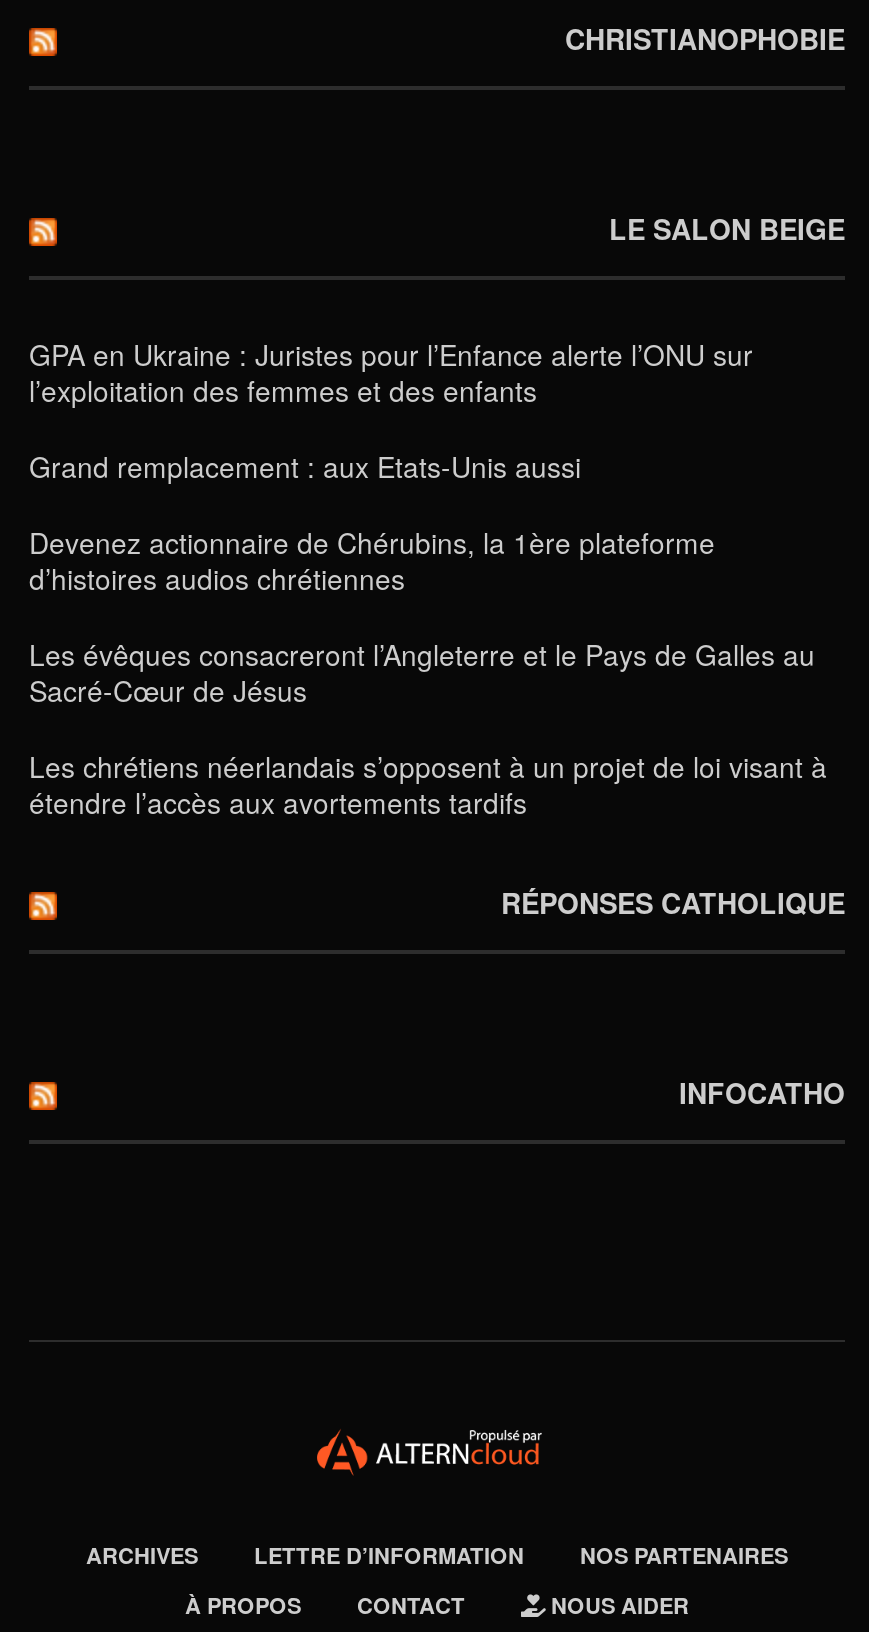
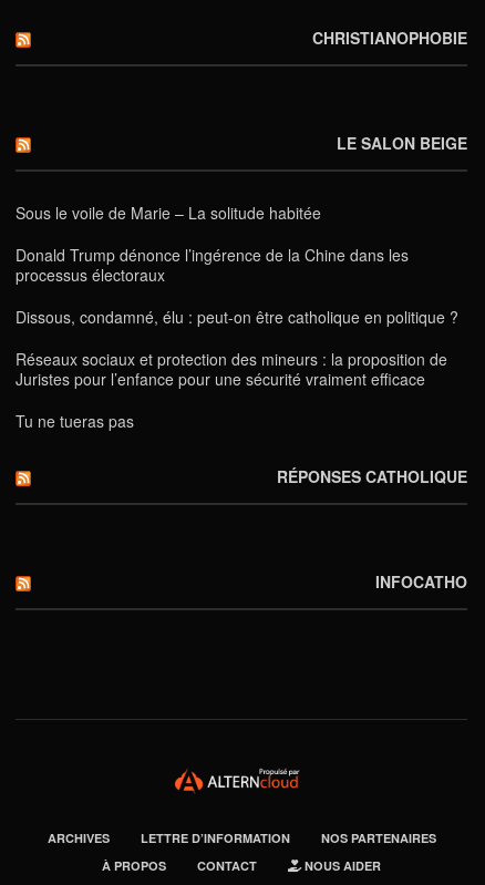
[29,334,753,410] GPA en Ukraine : Juristes pour l’Enfance alerte l’ONU sur | l’exploitation des femmes et des enfants -> [16,202,321,224] Sous le voile de Marie – La solitude habitée
[29,446,581,486] Grand remplacement : aux Etats-Unis aussi -> [16,244,409,286] Donald Trump dénonce l’ingérence de la Chine dans les | processus électoraux
[29,522,715,598] Devenez actionnaire de Chérubins, la 1ère plateforme | d’histoires audios chrétiennes -> [16,306,458,328] Dissous, condamné, élu : peut-on être catholique en politique ?
[29,634,815,710] Les évêques consacreront l’Angleterre et le Pays de Galles au | Sacré-Cœur de Jésus -> [16,348,447,390] Réseaux sociaux et protection des mineurs : la proposition de | Juristes pour l’enfance pour une sécurité vraiment efficace
[29,746,827,822] Les chrétiens néerlandais s’opposent à un projet de loi visant à | étendre l’accès aux avortements tardifs -> [16,410,134,432] Tu ne tueras pas

